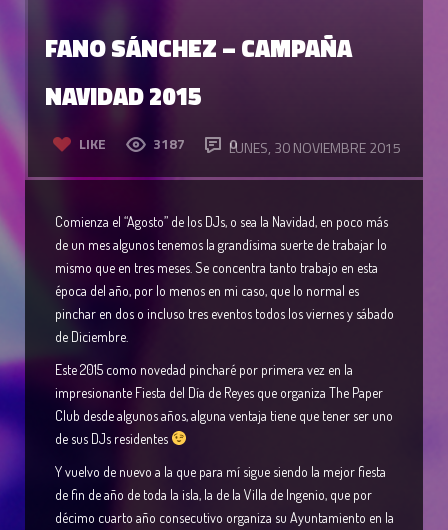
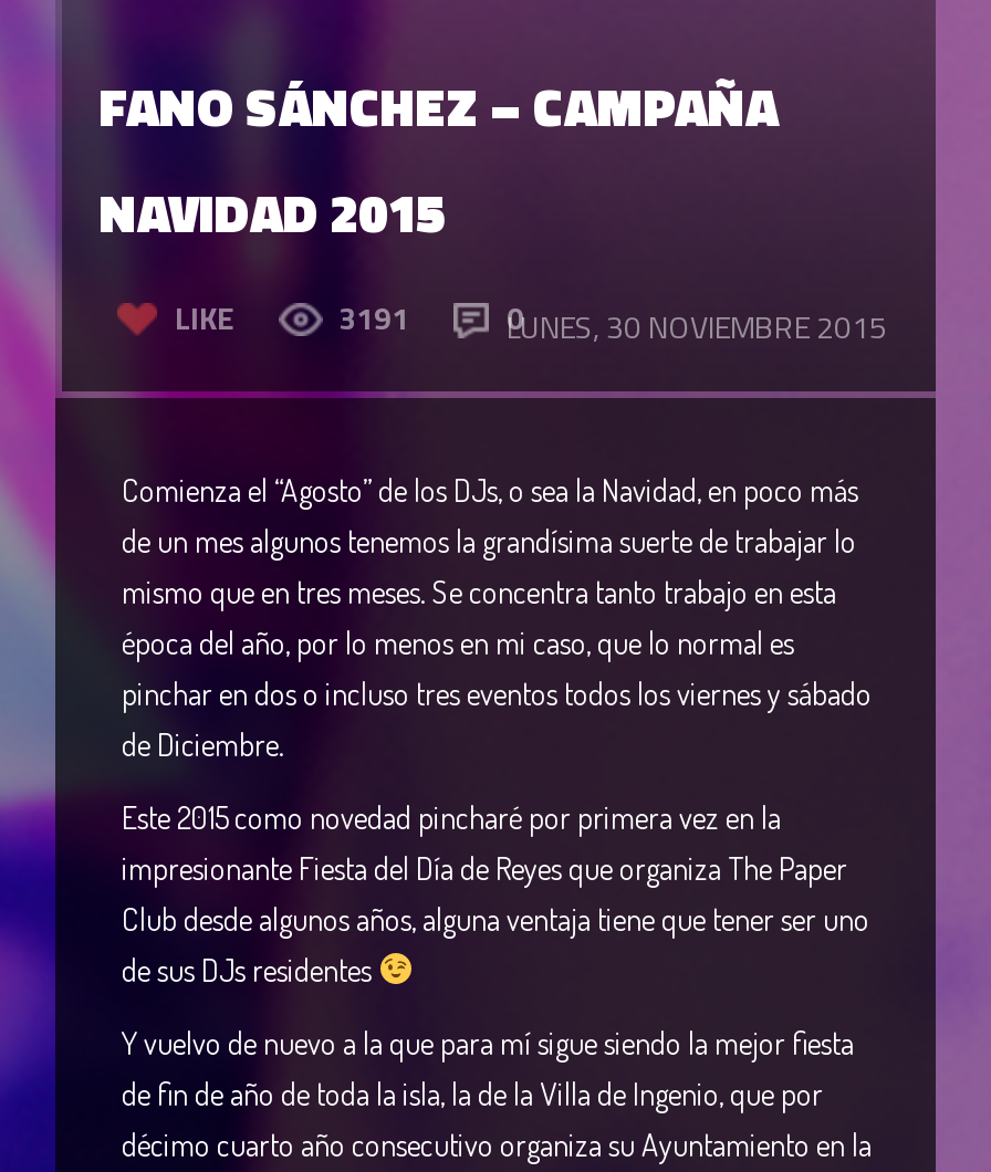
[153,133,185,154] 3187 -> [338,294,409,341] 3191

